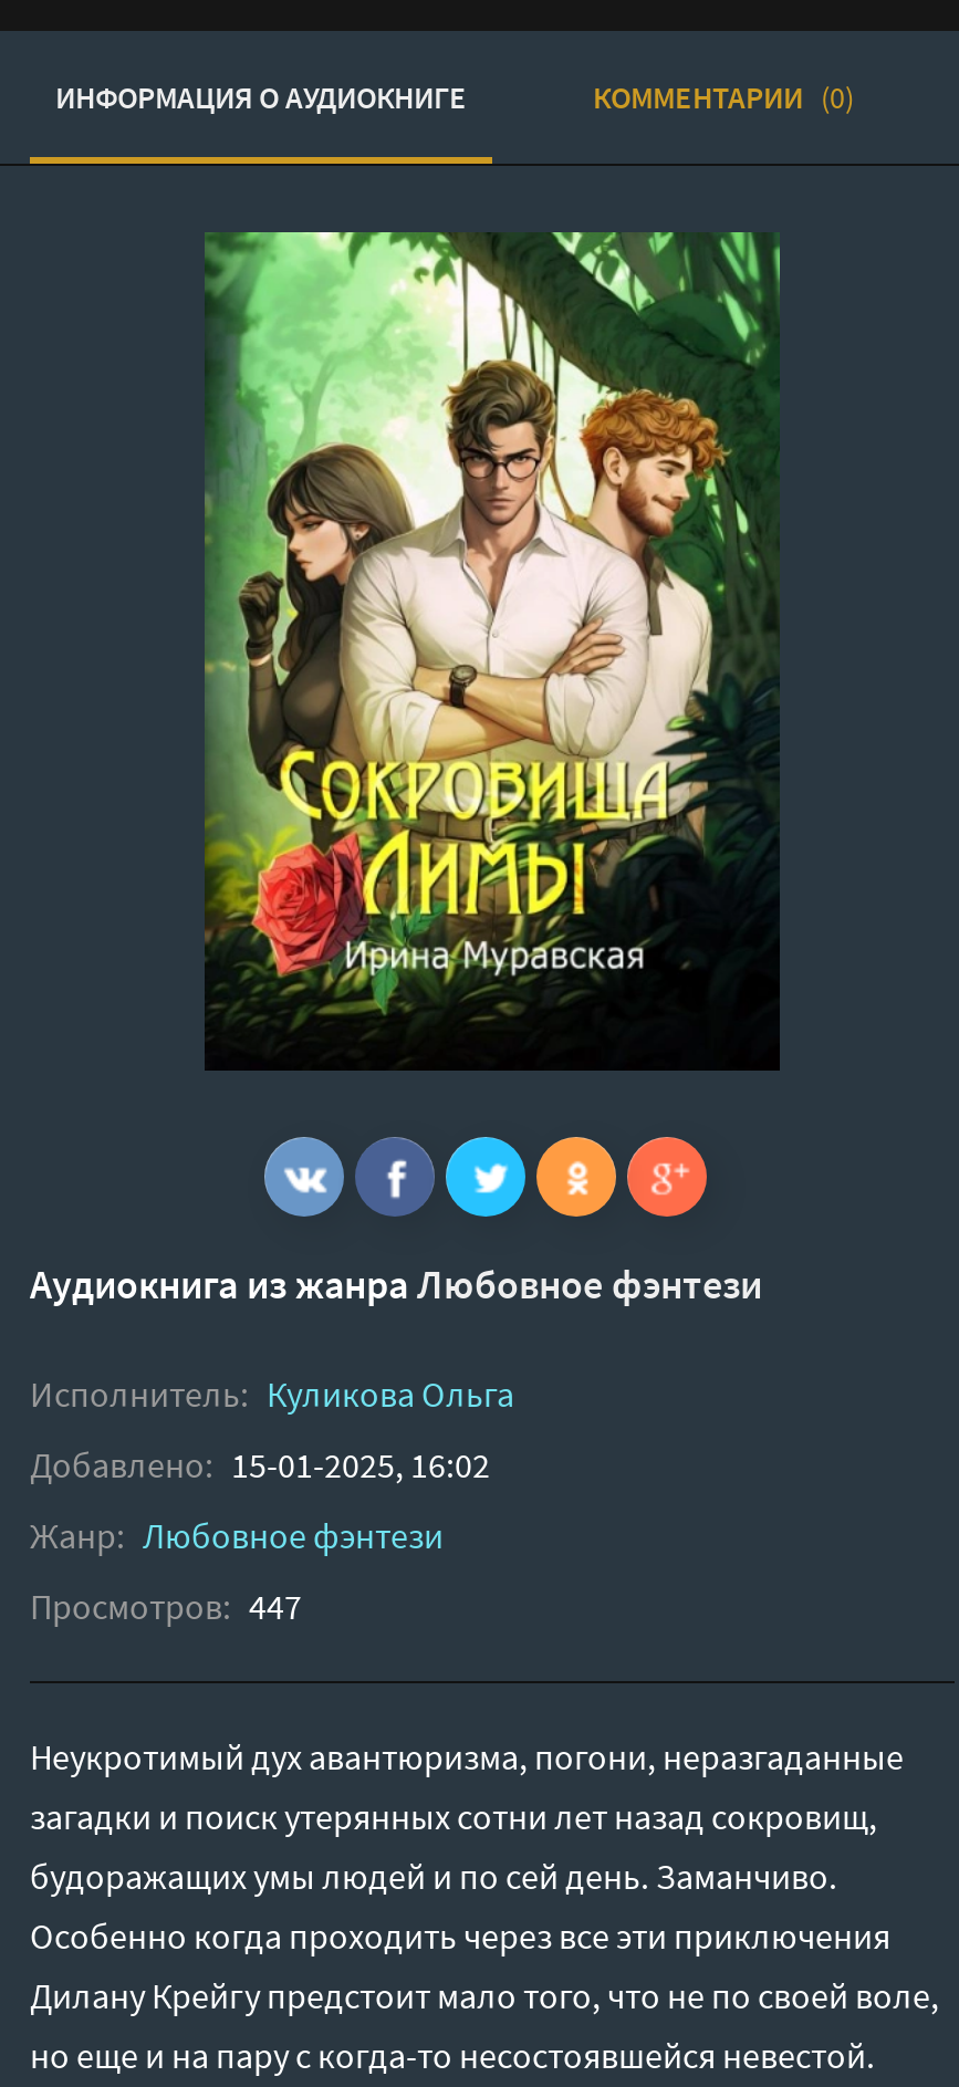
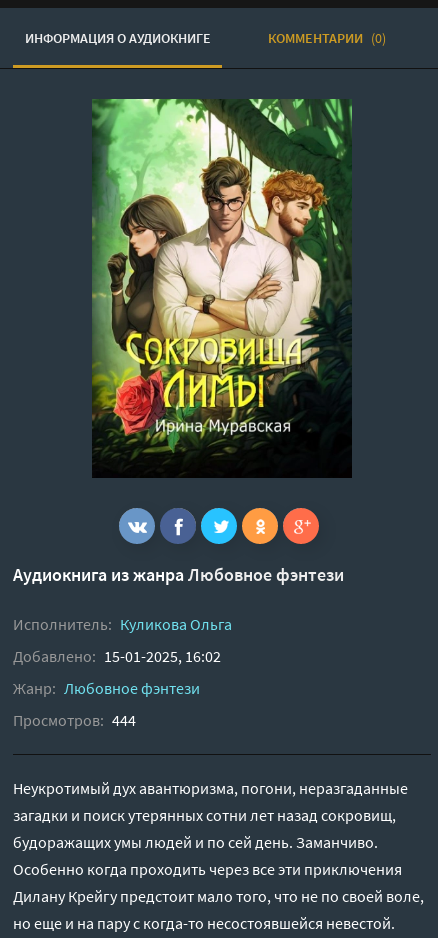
[30,1584,302,1628] Просмотров: 447 -> [13,710,136,730] Просмотров: 444

